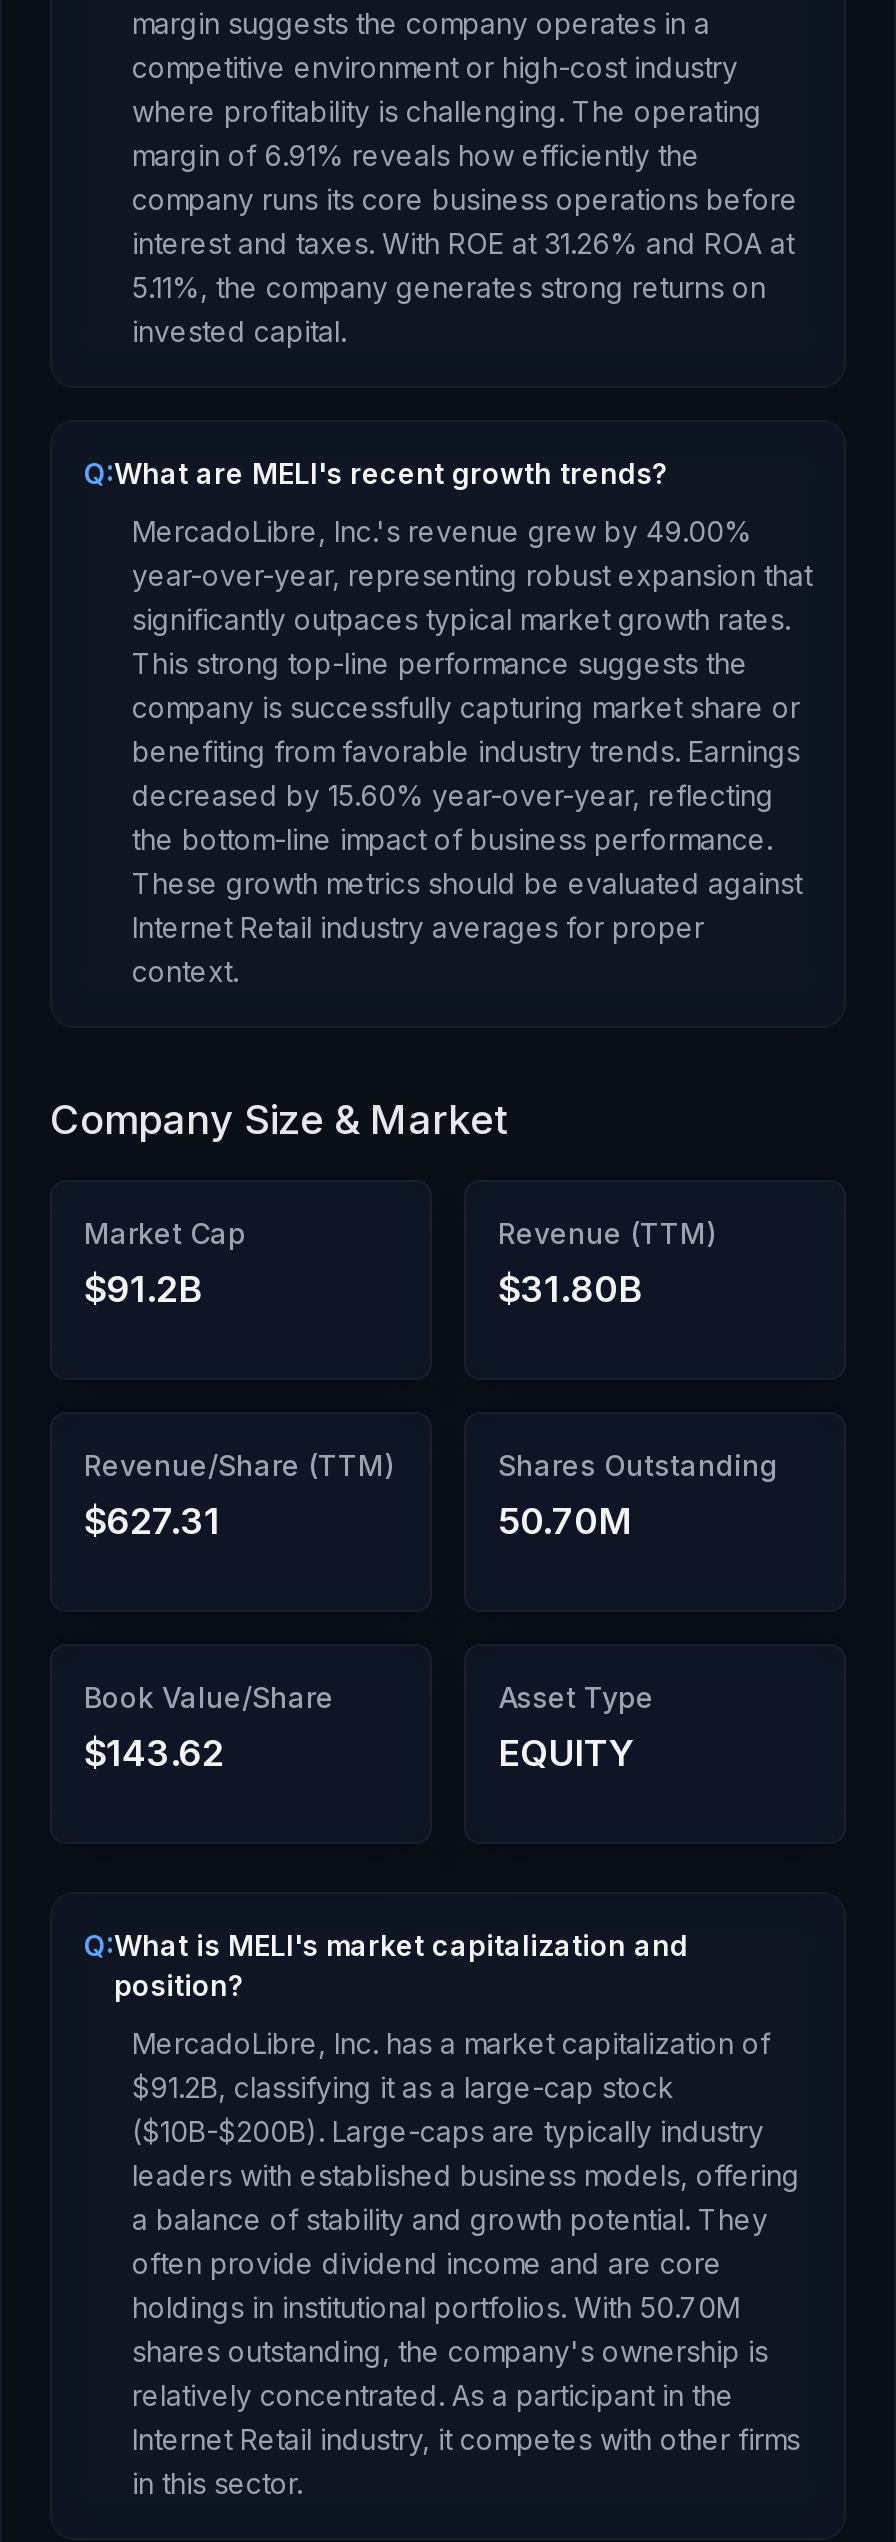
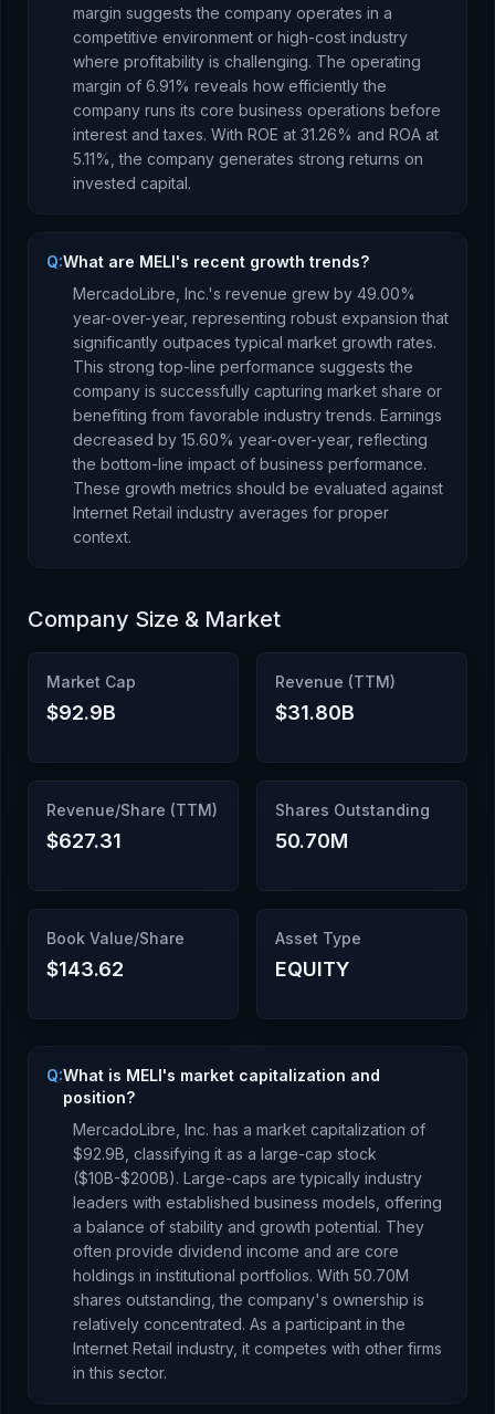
[84,1268,202,1310] $91.2B -> [46,701,116,724] $92.9B
[132,2070,674,2104] $91.2B, classifying it as a large-cap stock -> [73,1144,377,1163] $92.9B, classifying it as a large-cap stock

